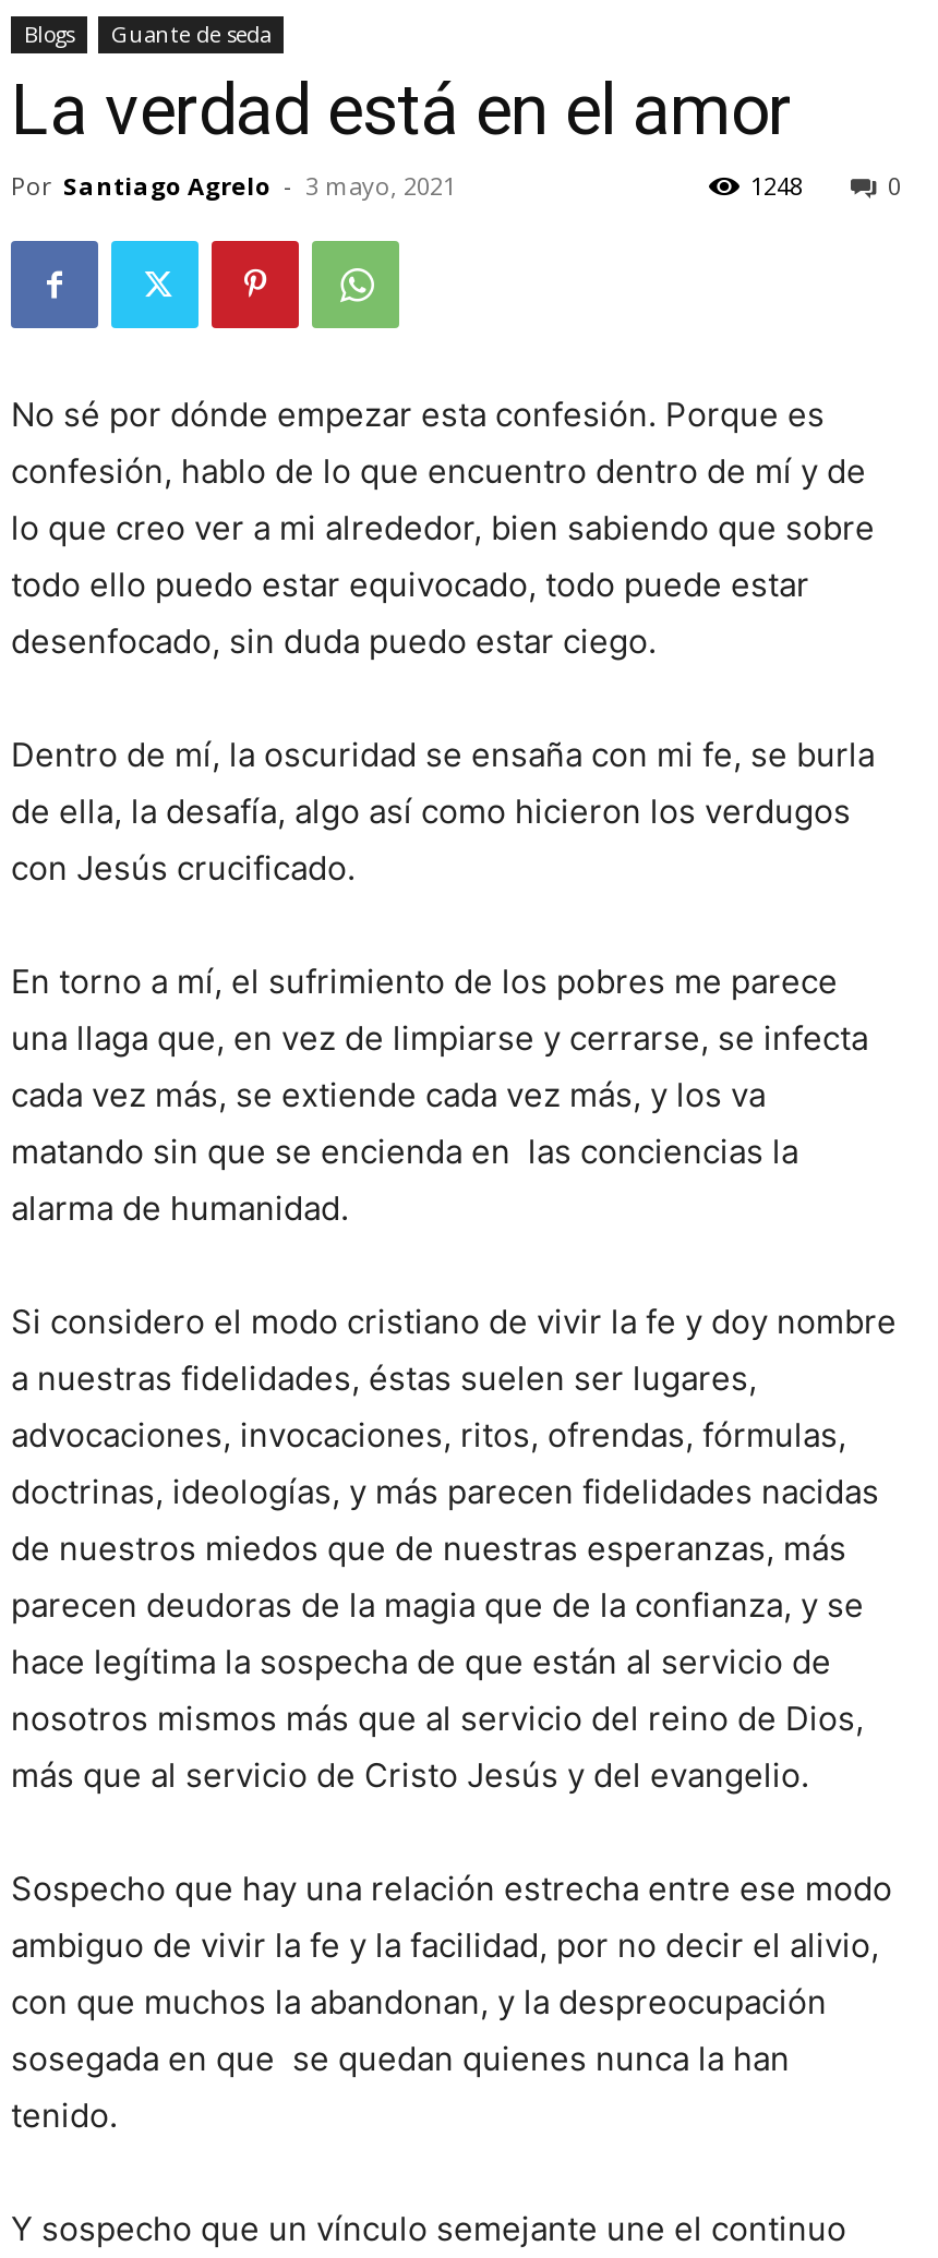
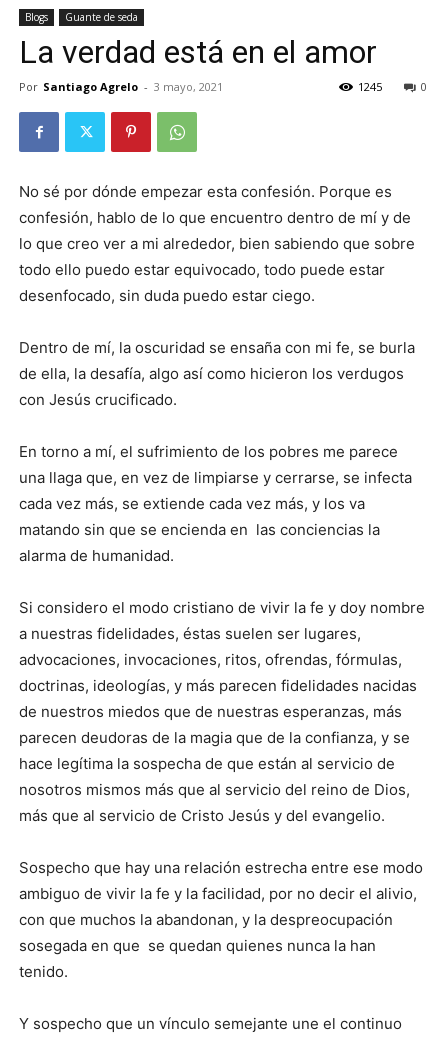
[750,169,803,202] 1248 -> [358,79,382,94] 1245

